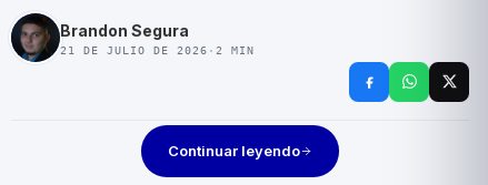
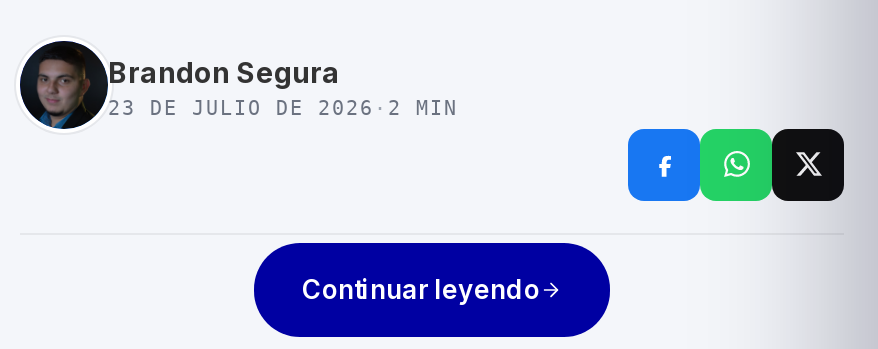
[60,44,255,56] 21 DE JULIO DE 2026 · 2 MIN -> [108,96,458,118] 23 DE JULIO DE 2026 · 2 MIN

